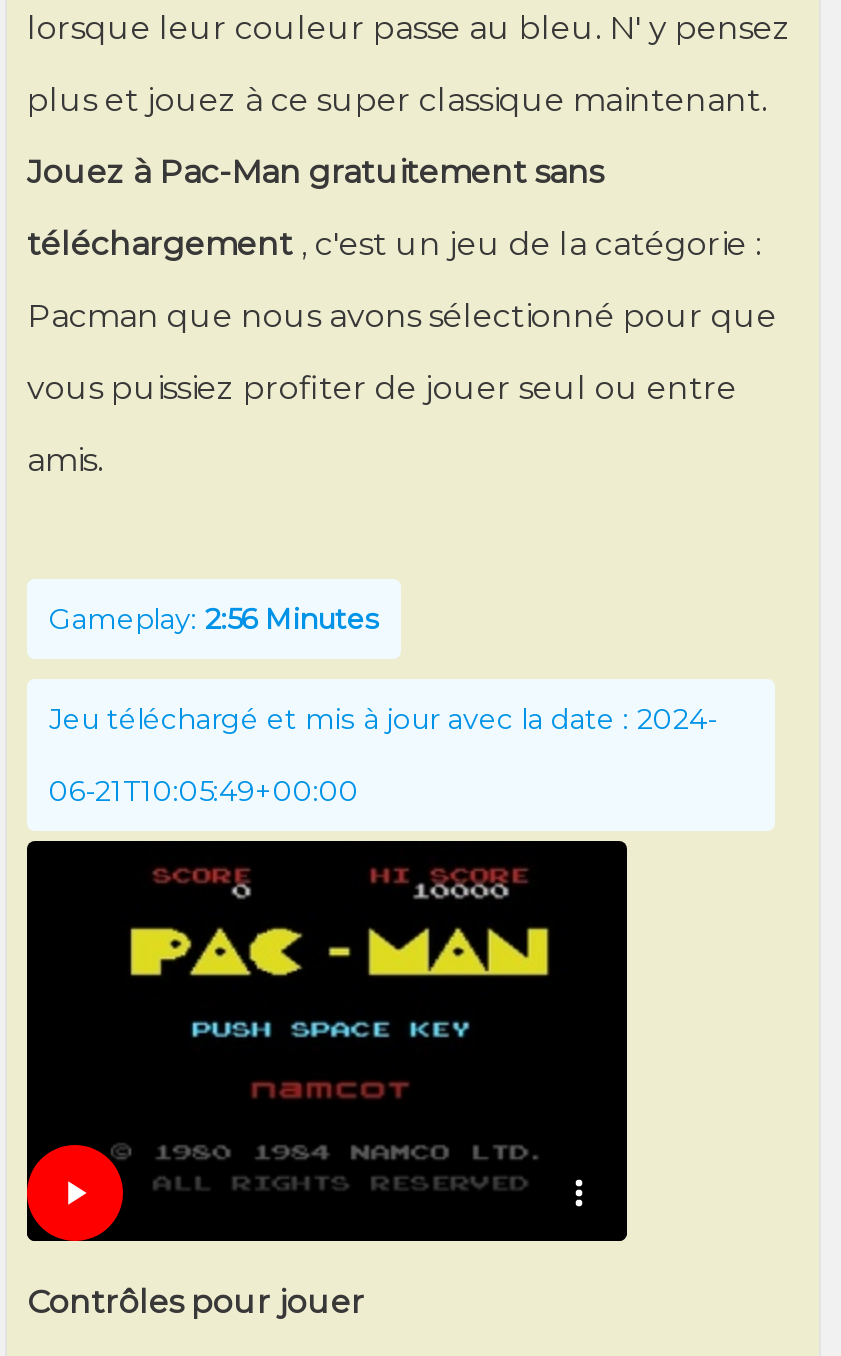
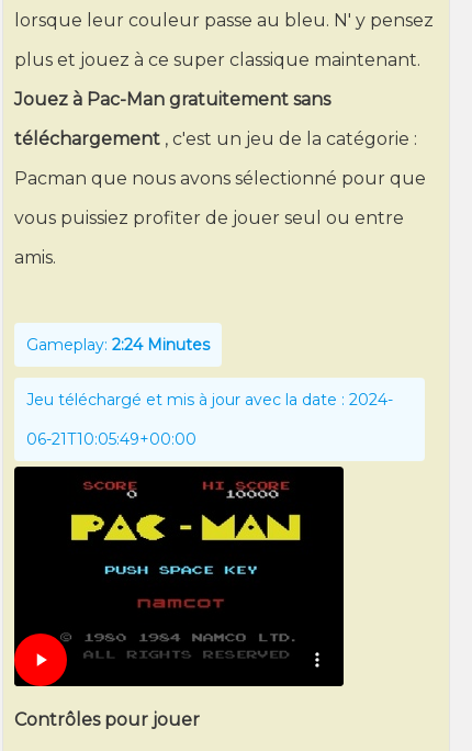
[49,601,379,637] Gameplay: 2:56 Minutes -> [26,335,210,355] Gameplay: 2:24 Minutes

